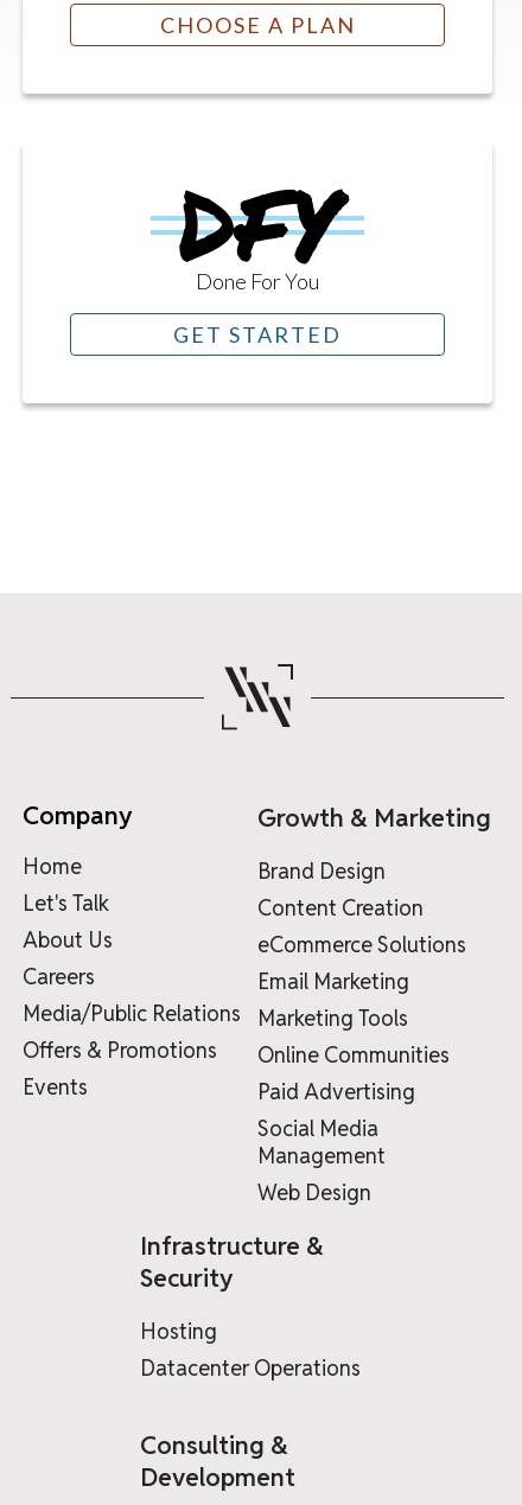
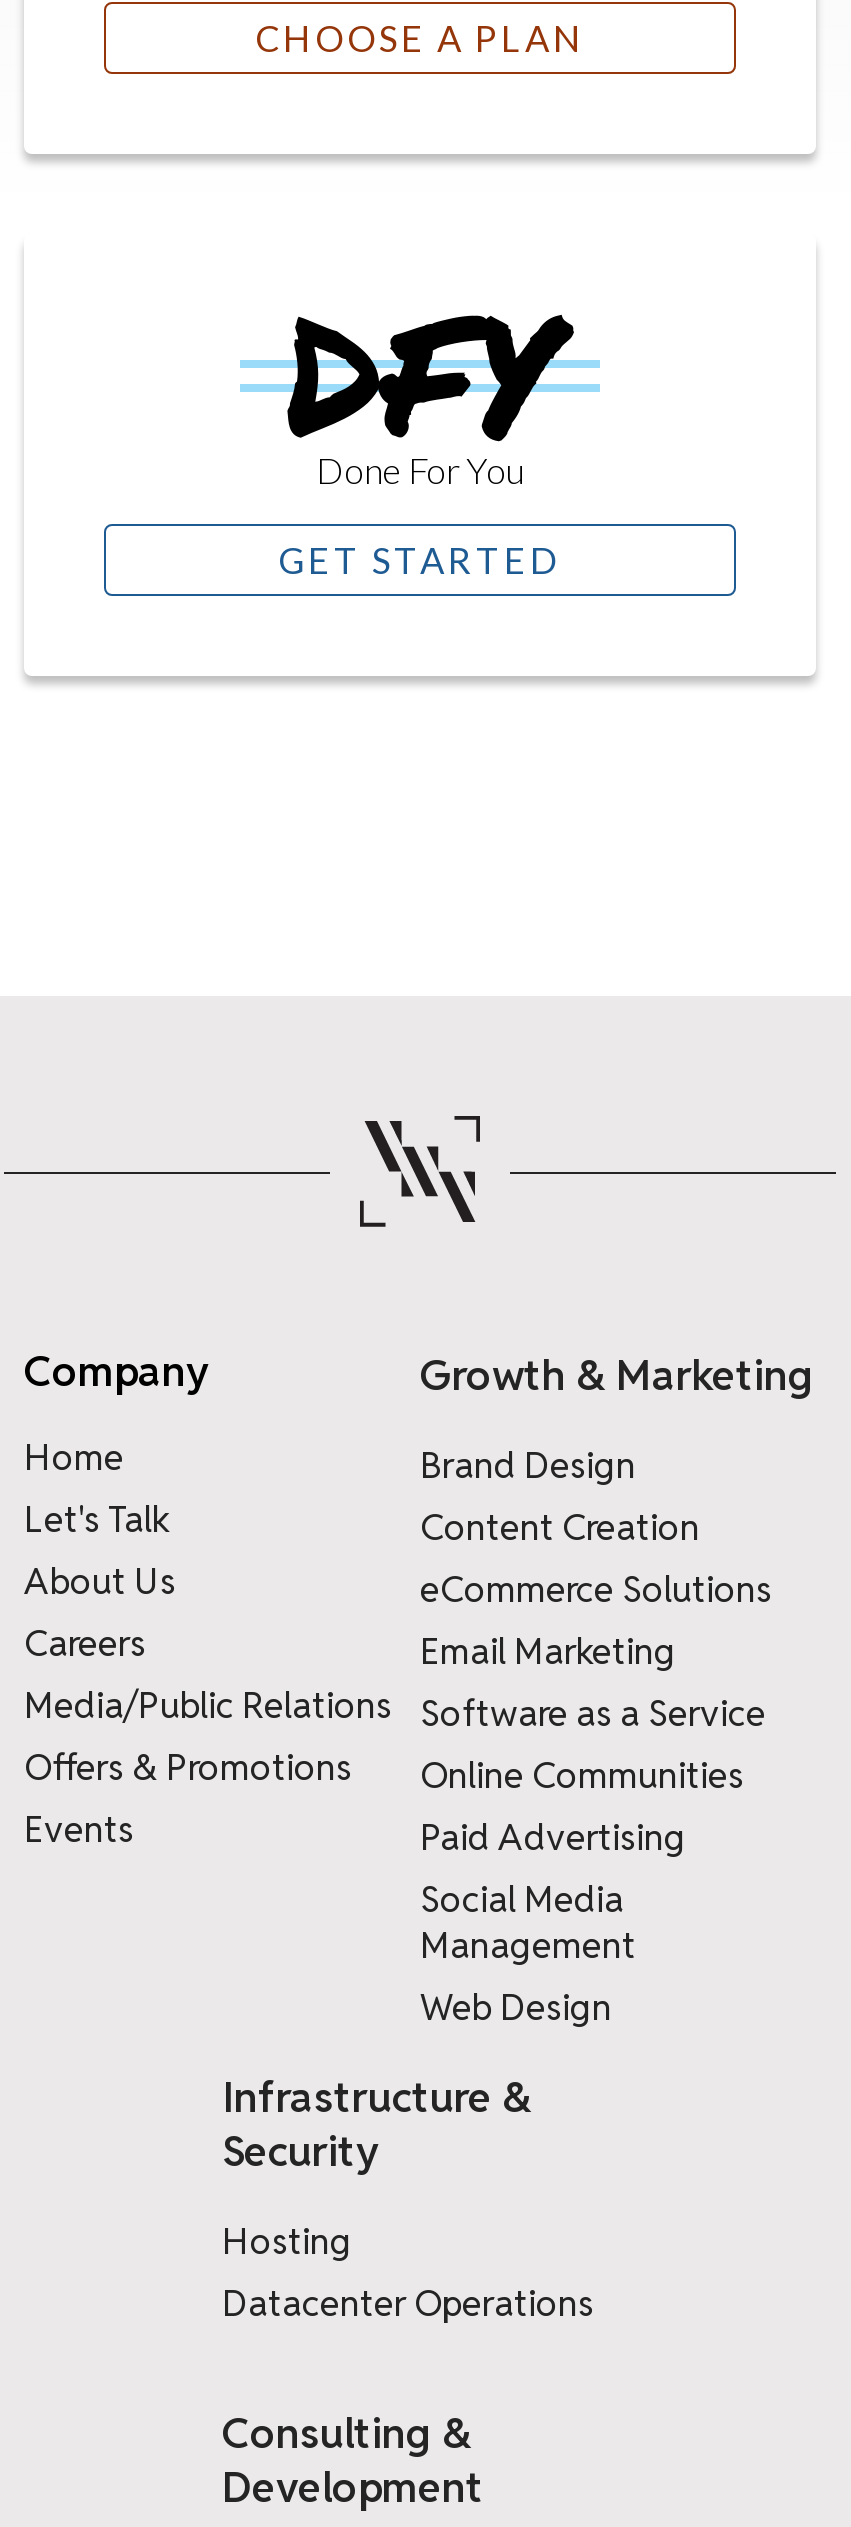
[257,1005,408,1032] Marketing Tools -> [420,1690,766,1736] Software as a Service

